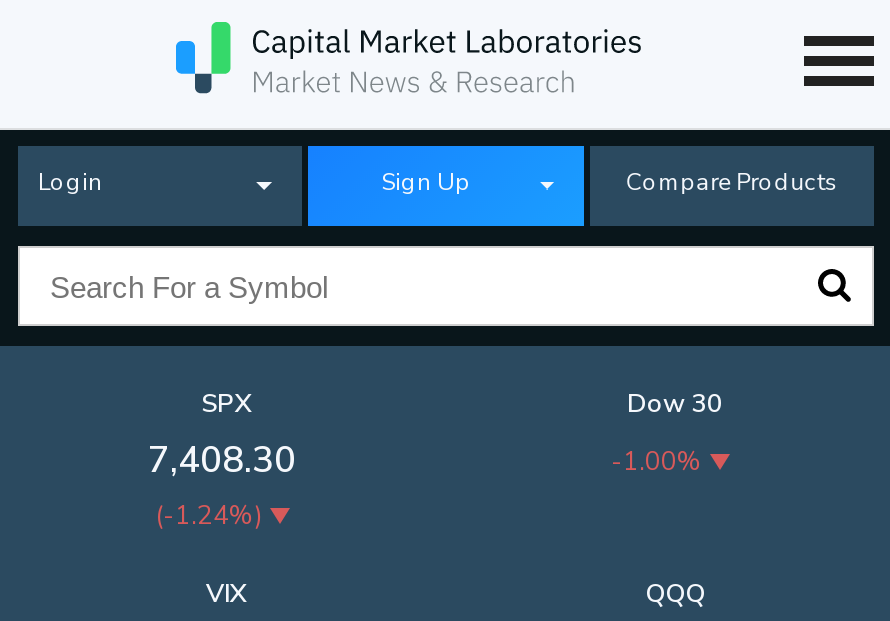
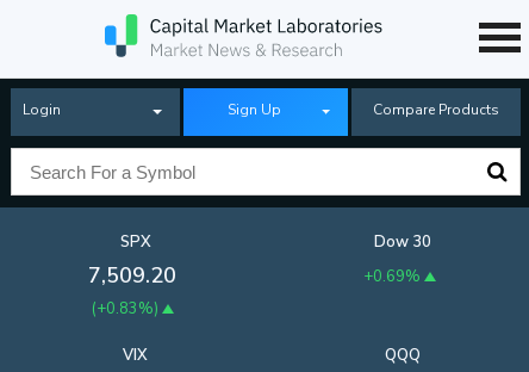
[138,436,306,484] 7,408.30 -> [82,261,182,290] 7,509.20
[611,444,703,480] -1.00% -> [363,266,420,287] +0.69%
[155,498,269,534] (-1.24%) -> [91,298,161,320] (+0.83%)

